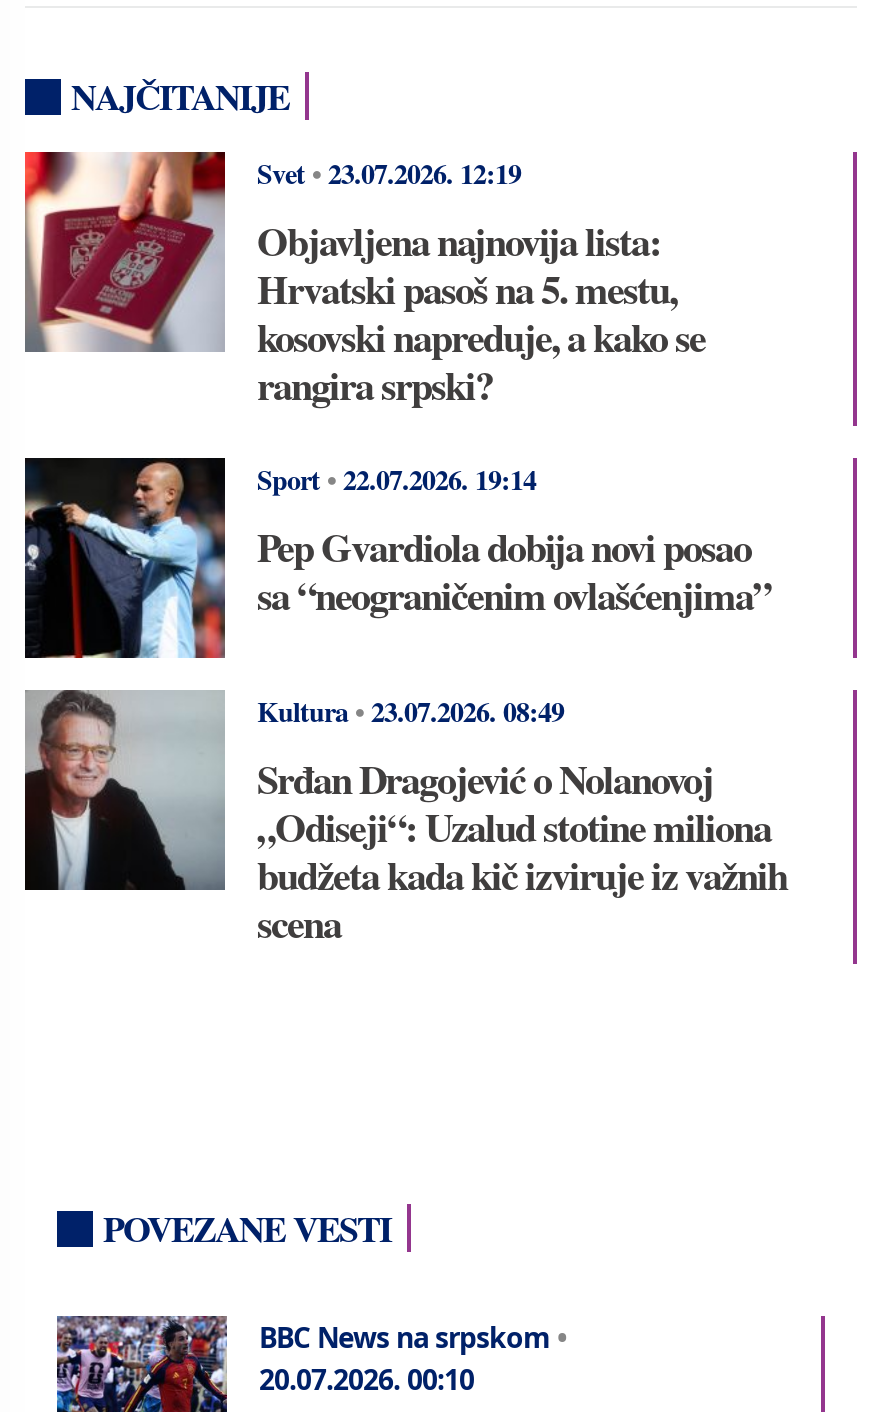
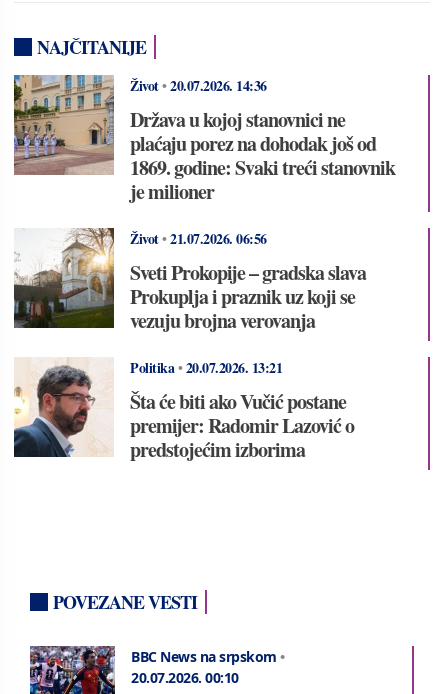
[23,150,705,414] [image] | Svet •23.07.2026. 12:19 | Objavljena najnovija lista: | Hrvatski pasoš na 5. mestu, | kosovski napreduje, a kako se | rangira srpski? -> [13,74,395,206] [image] | Život •20.07.2026. 14:36 | Država u kojoj stanovnici ne | plaćaju porez na dohodak još od | 1869. godine: Svaki treći stanovnik | je milioner
[23,456,771,660] [image] | Sport •22.07.2026. 19:14 | Pep Gvardiola dobija novi posao | sa “neograničenim ovlašćenjima” -> [13,227,366,335] [image] | Život • 21.07.2026. 06:56 | Sveti Prokopije – gradska slava | Prokuplja i praznik uz koji se | vezuju brojna verovanja
[23,688,787,952] [image] | Kultura •23.07.2026. 08:49 | Srđan Dragojević o Nolanovoj | „Odiseji“: Uzalud stotine miliona | budžeta kada kič izviruje iz važnih | scena -> [13,344,354,464] [image] | Politika • 20.07.2026. 13:21 | Šta će biti ako Vučić postane | premijer: Radomir Lazović o | predstojećim izborima

